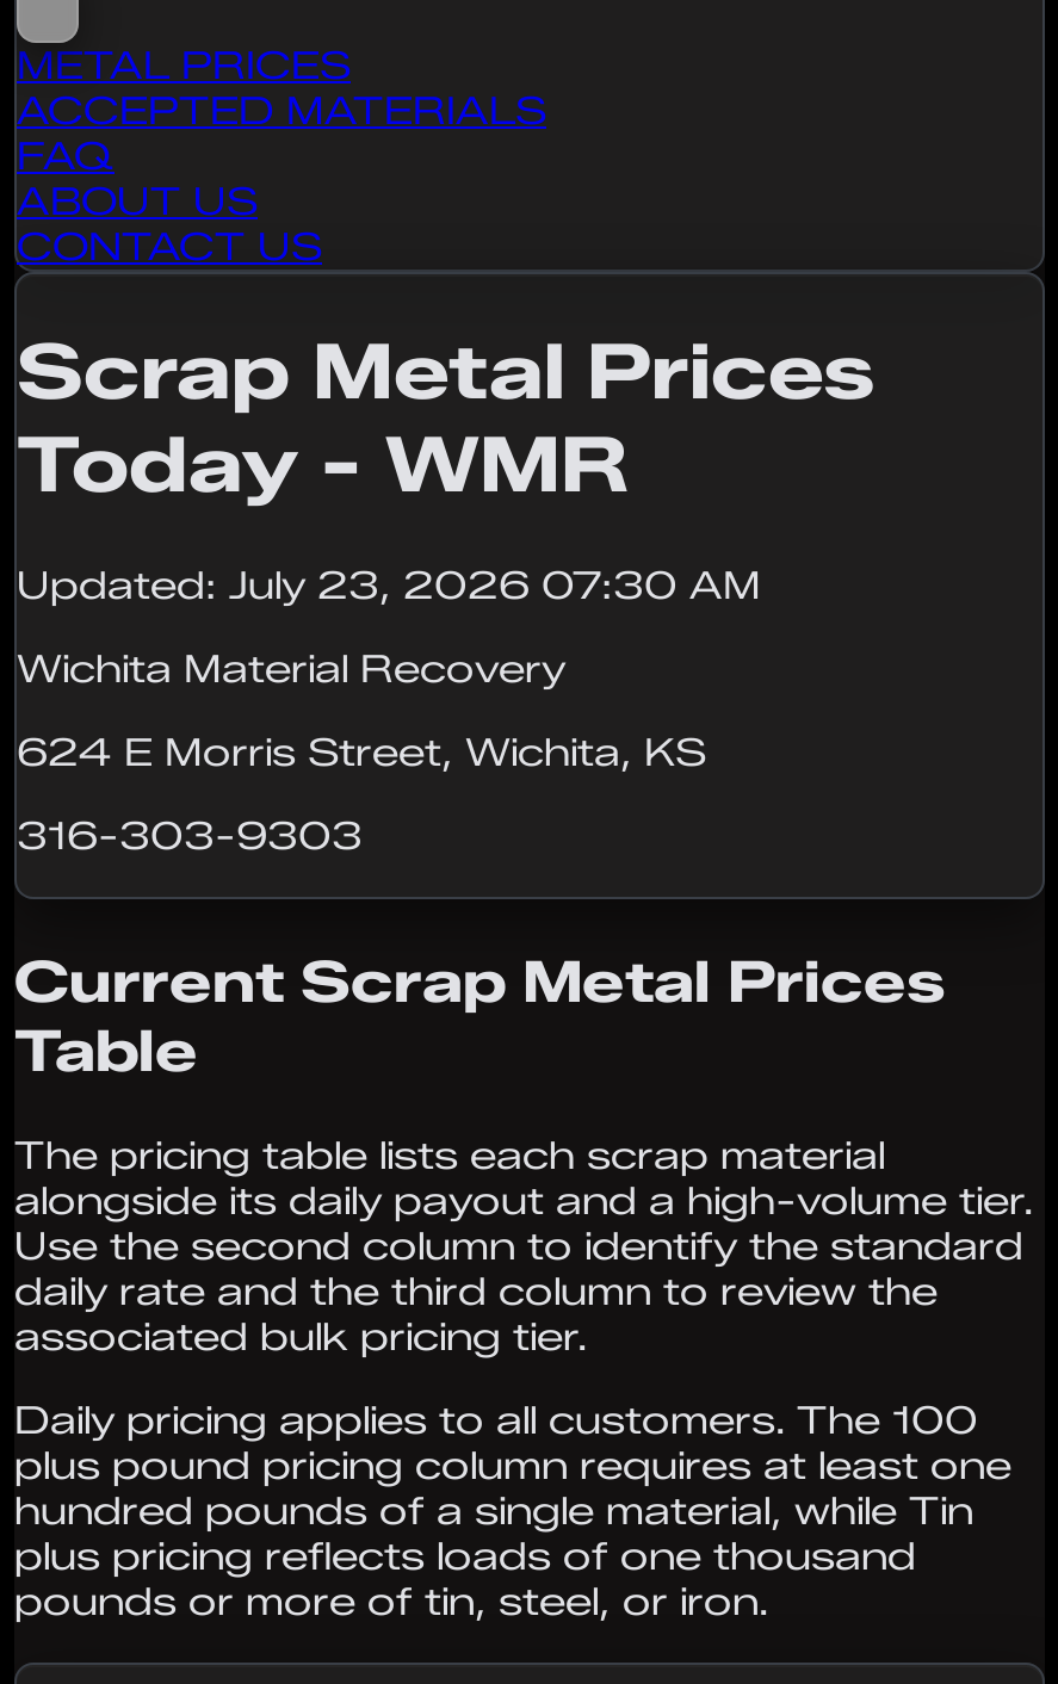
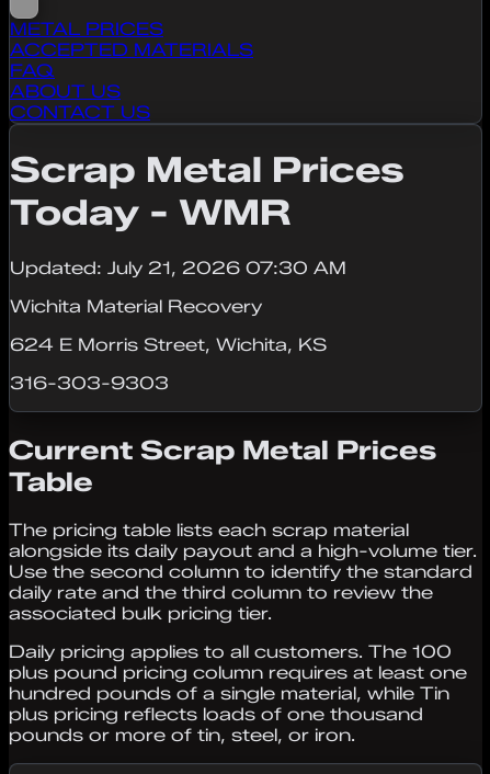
[17,563,761,608] Updated: July 23, 2026 07:30 AM -> [10,258,346,278] Updated: July 21, 2026 07:30 AM

